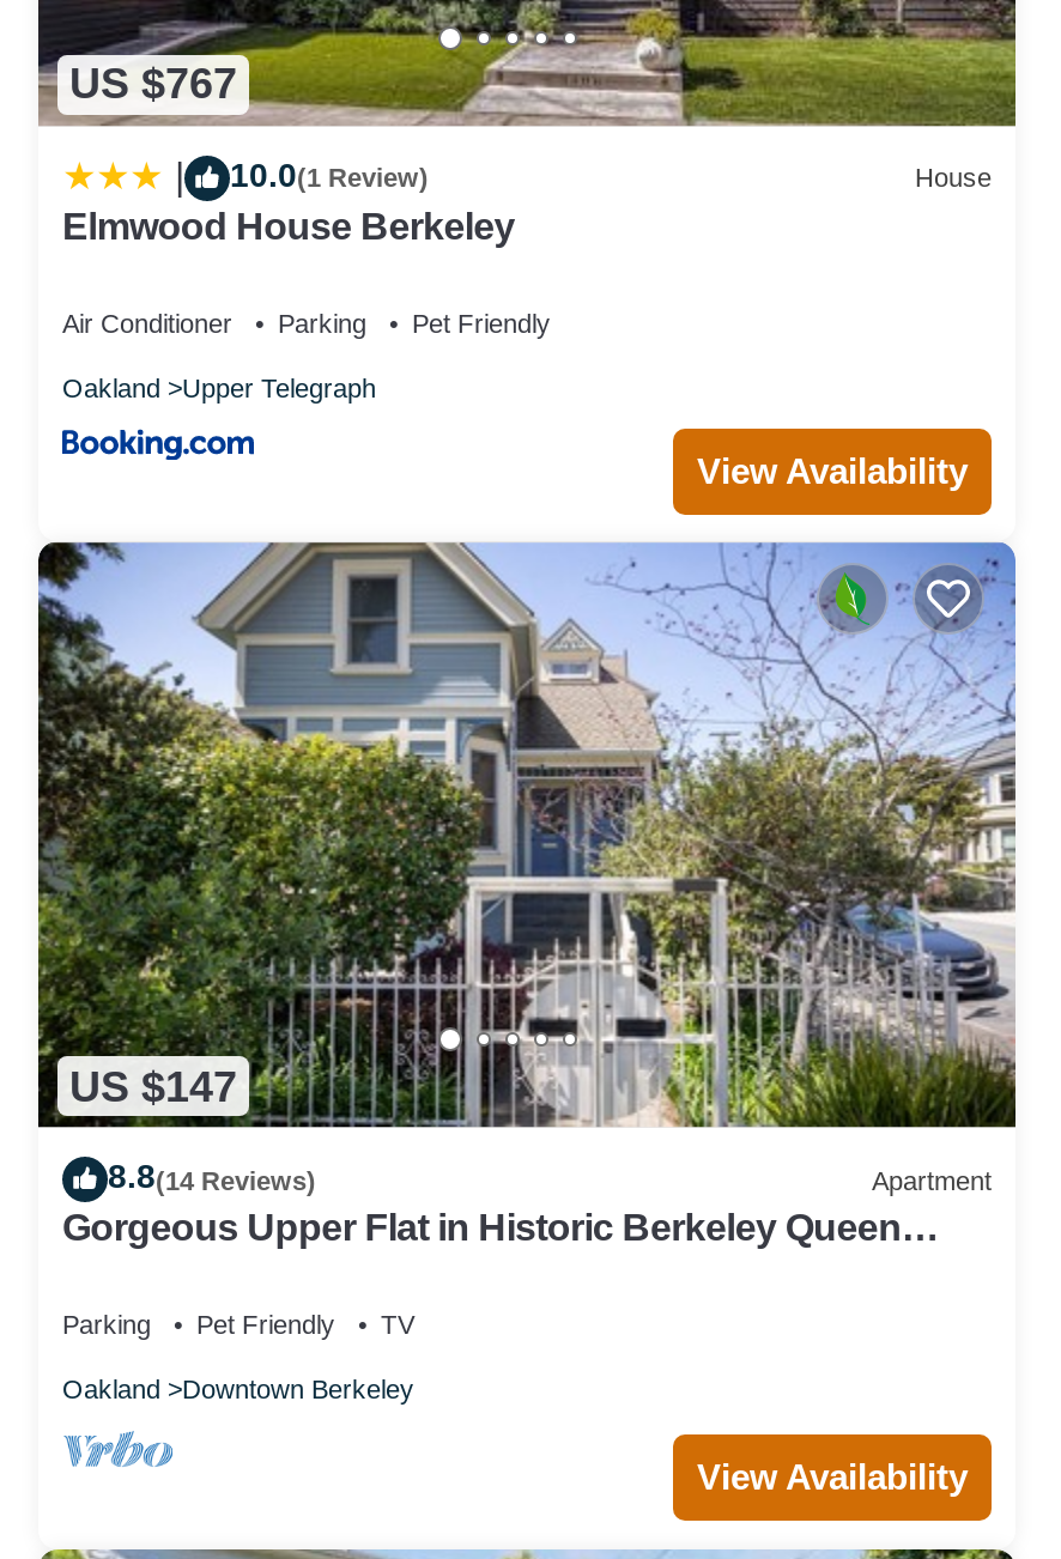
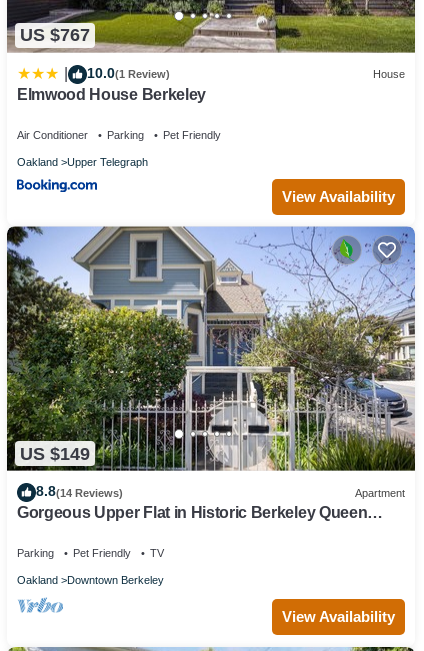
[69,1062,237,1110] US $147 -> [20,444,90,464] US $149

